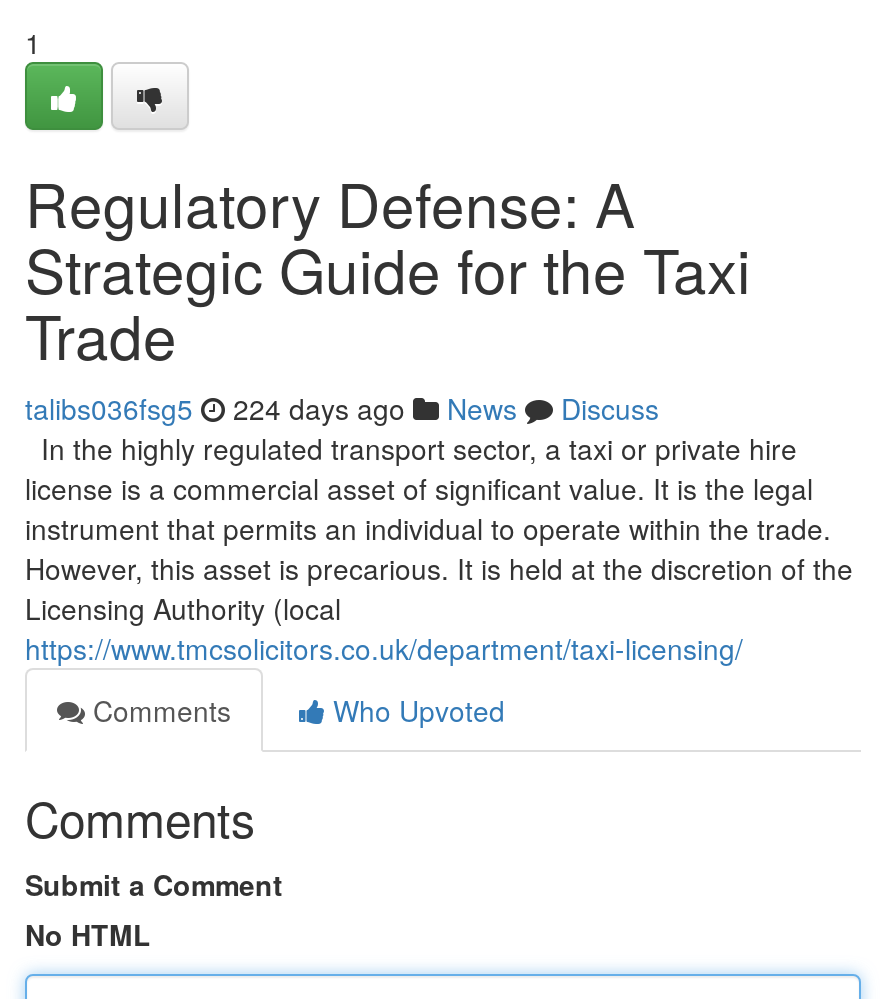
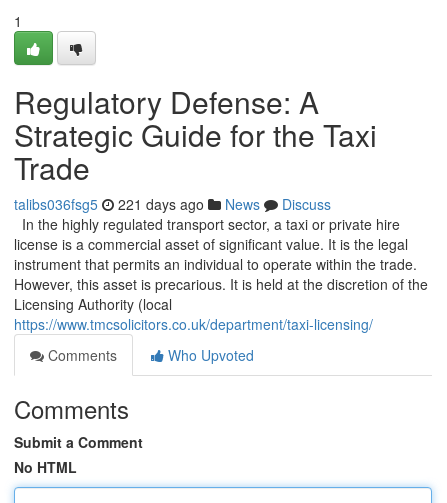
[25,388,659,428] talibs036fsg5 224 days ago News Discuss -> [14,194,331,214] talibs036fsg5 221 days ago News Discuss

